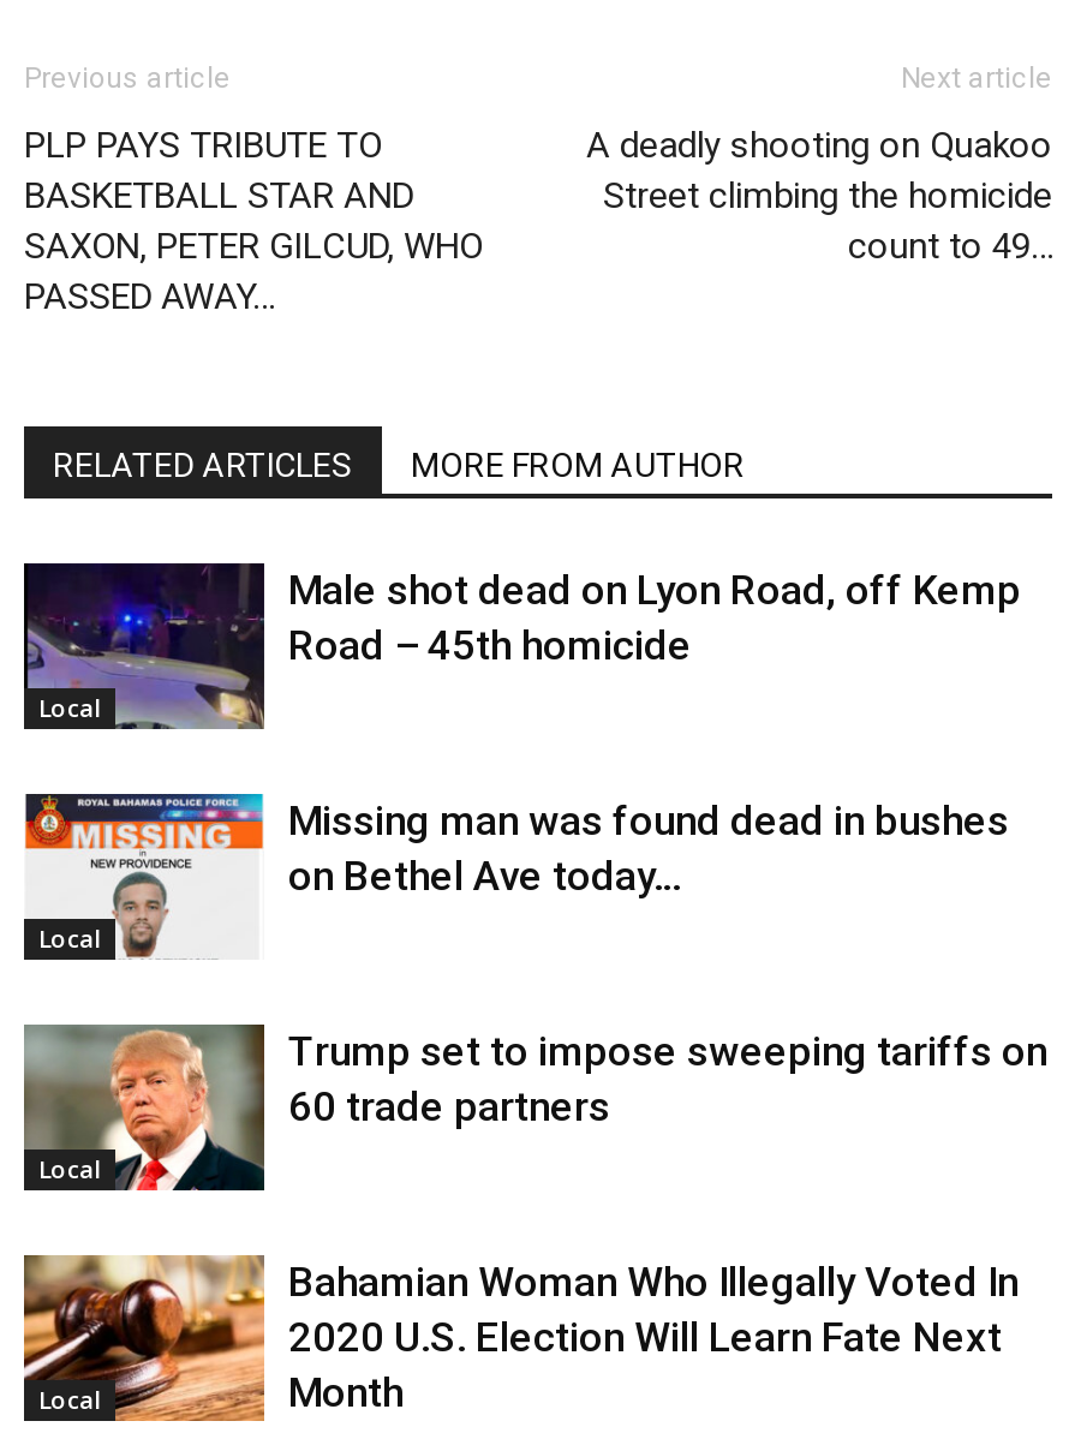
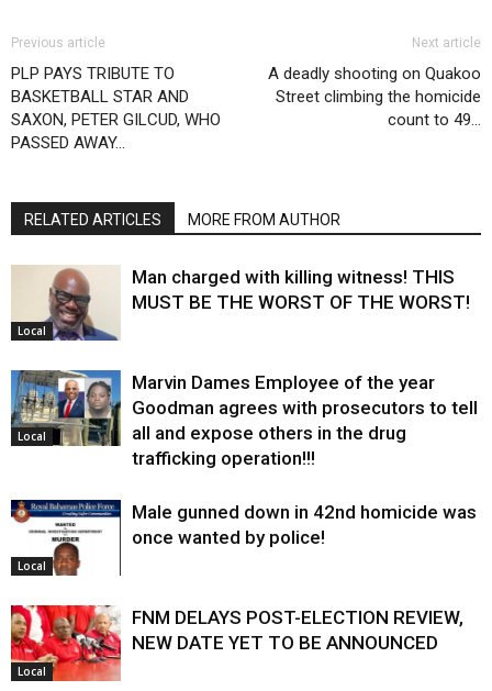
[22,561,1021,732] [image] | Male shot dead on Lyon Road, off Kemp | Road – 45th homicide -> [11,265,470,342] [image] | Man charged with killing witness! THIS | MUST BE THE WORST OF THE WORST!
[22,792,1009,957] [image] | Missing man was found dead in bushes | on Bethel Ave today… -> [10,369,478,469] [image] | Marvin Dames Employee of the year | Goodman agrees with prosecutors to tell | all and expose others in the drug | trafficking operation!!!
[22,1022,1047,1193] [image] | Trump set to impose sweeping tariffs on | 60 trade partners -> [11,499,477,577] [image] | Male gunned down in 42nd homicide was | once wanted by police!
[22,1253,1019,1421] [image] | Bahamian Woman Who Illegally Voted In | 2020 U.S. Election Will Learn Fate Next | Month -> [10,604,463,681] [image] | FNM DELAYS POST-ELECTION REVIEW, | NEW DATE YET TO BE ANNOUNCED

